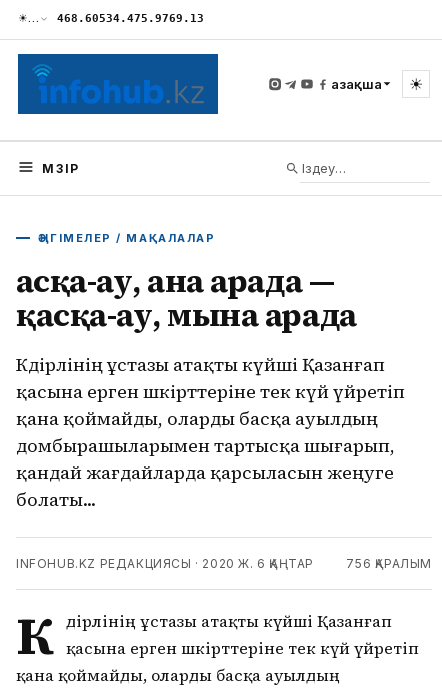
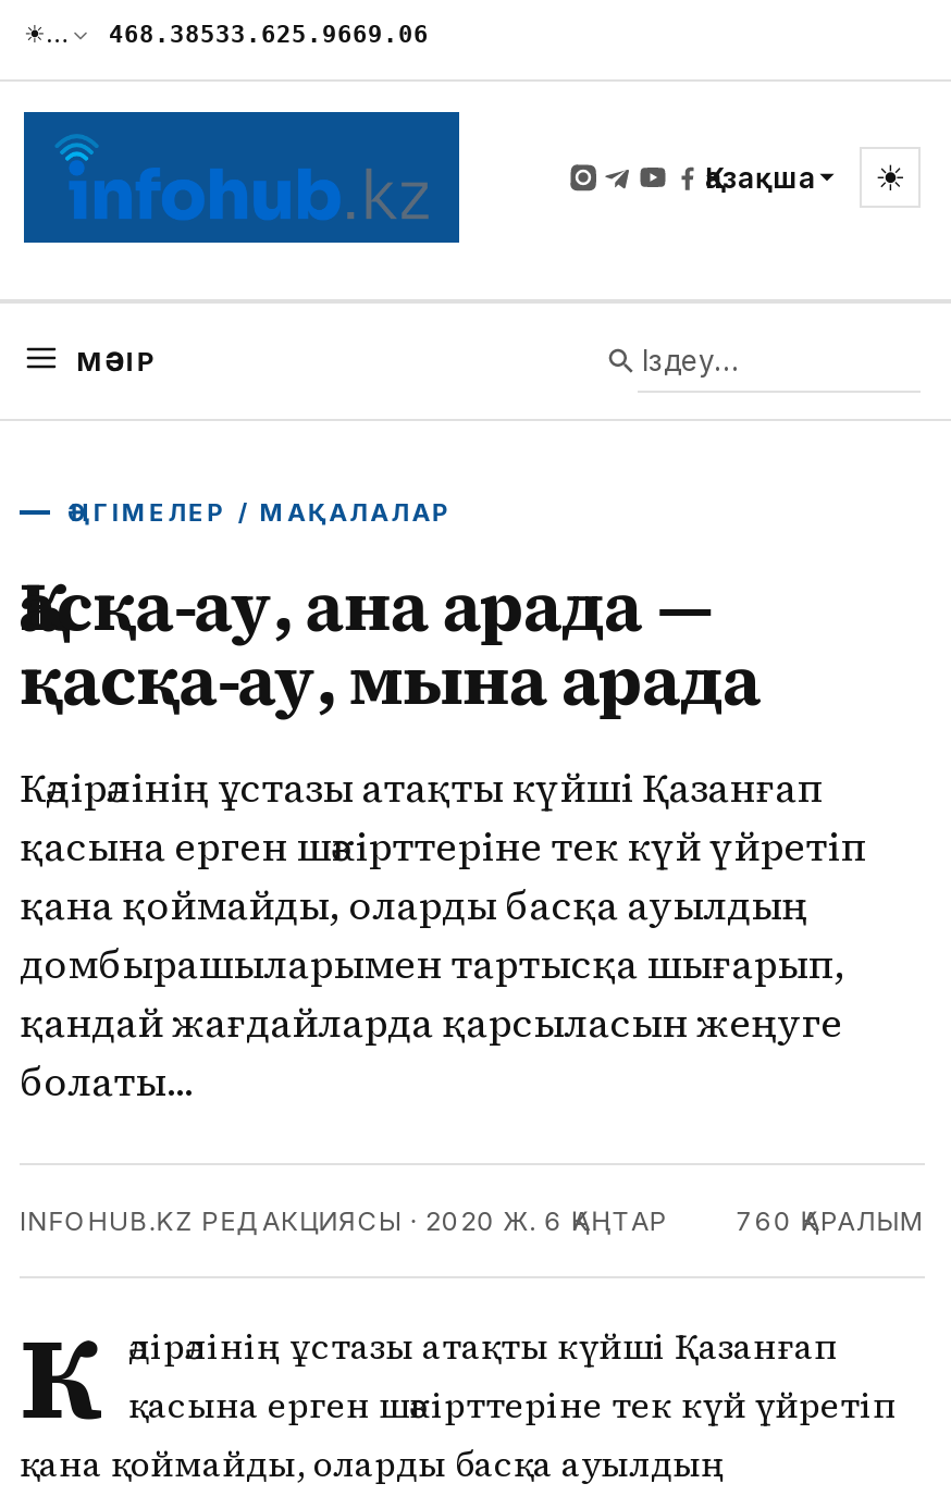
[57,12,204,25] 468.60534.475.9769.13 -> [109,21,429,49] 468.38533.625.9669.06
[346,556,432,571] 756 ҚАРАЛЫМ -> [736,1204,925,1237] 760 ҚАРАЛЫМ

